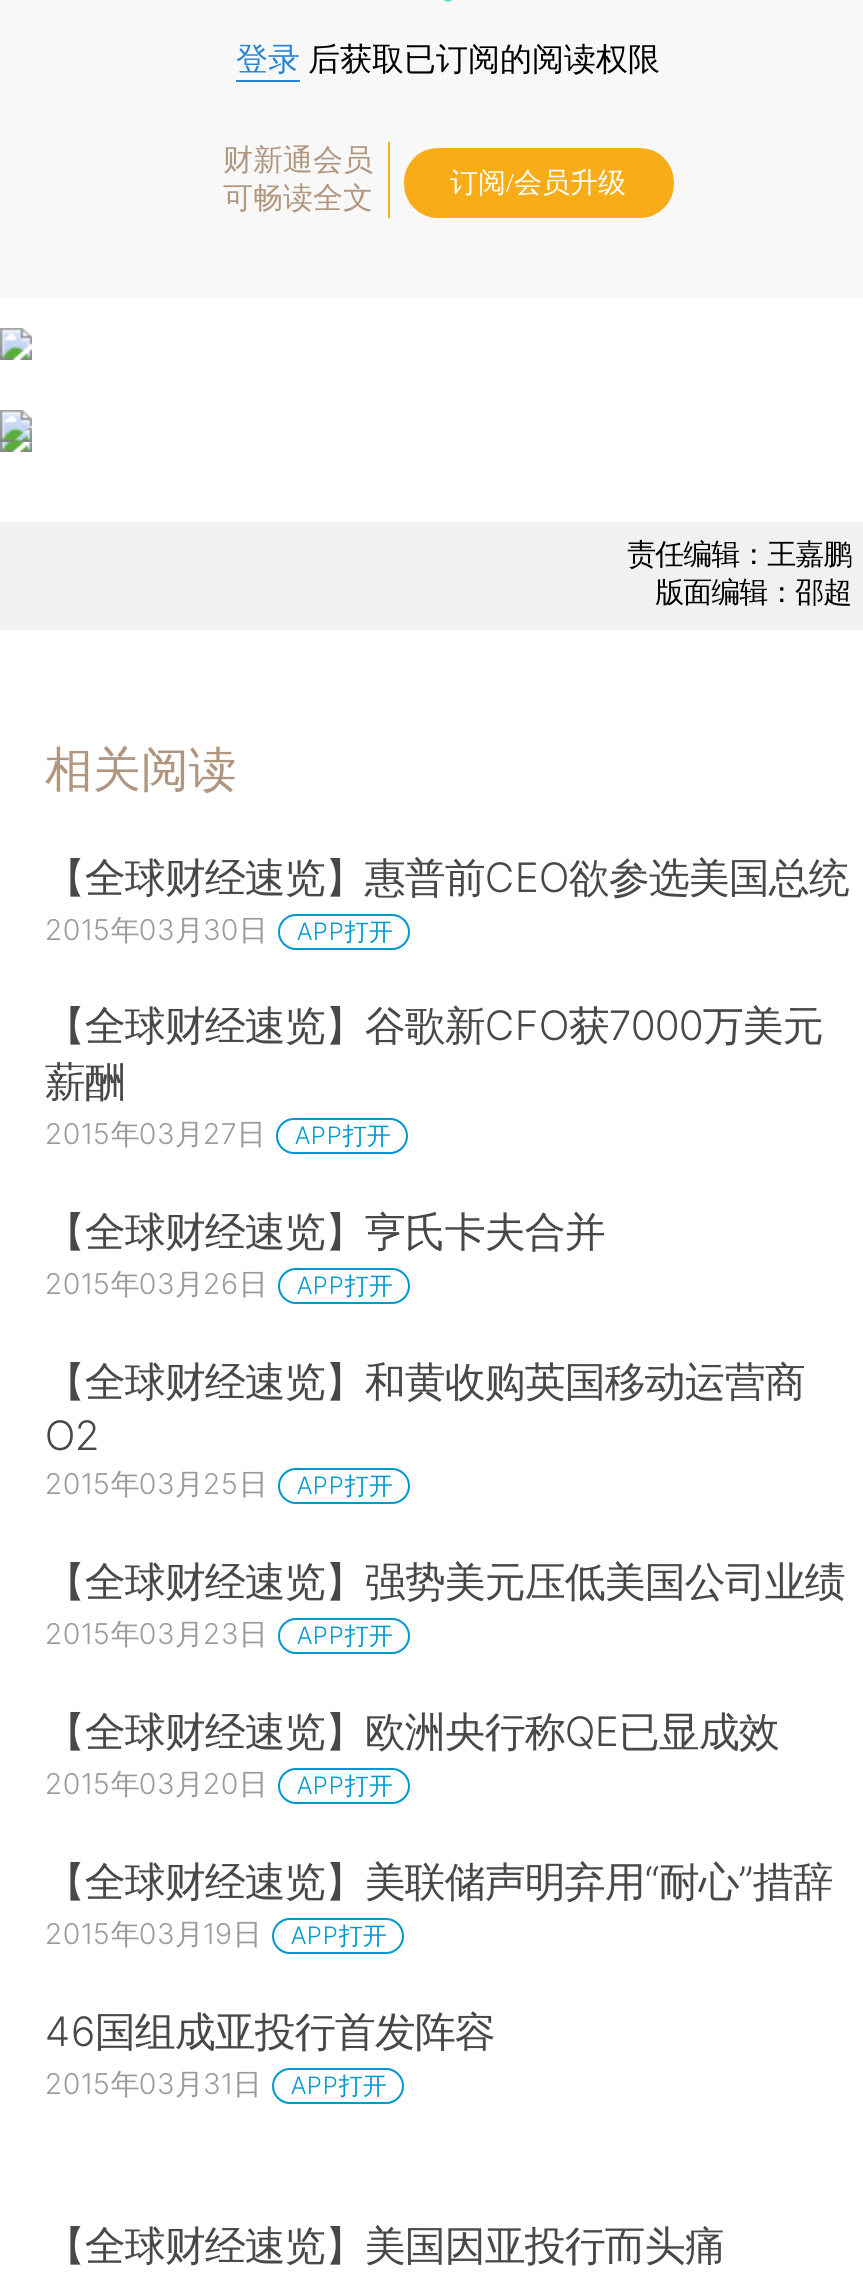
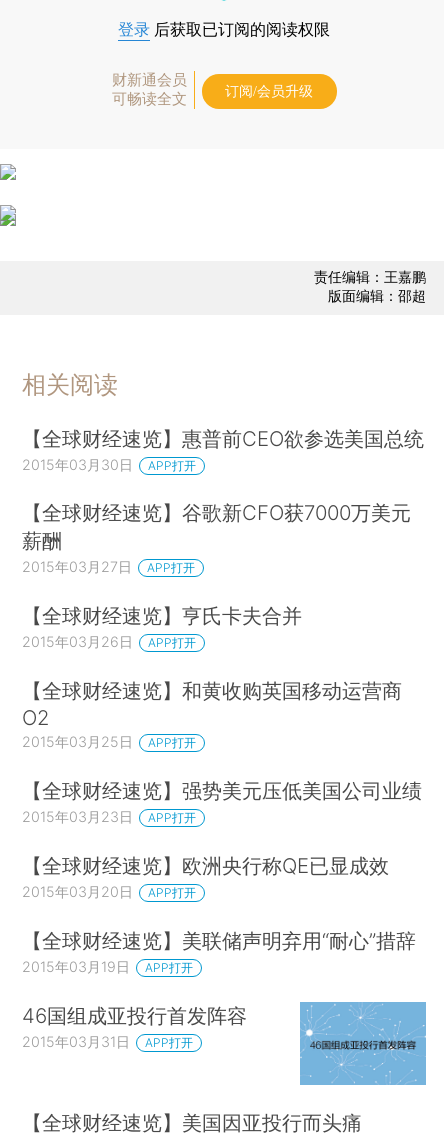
none -> [299,1001,427,1086] [image]

